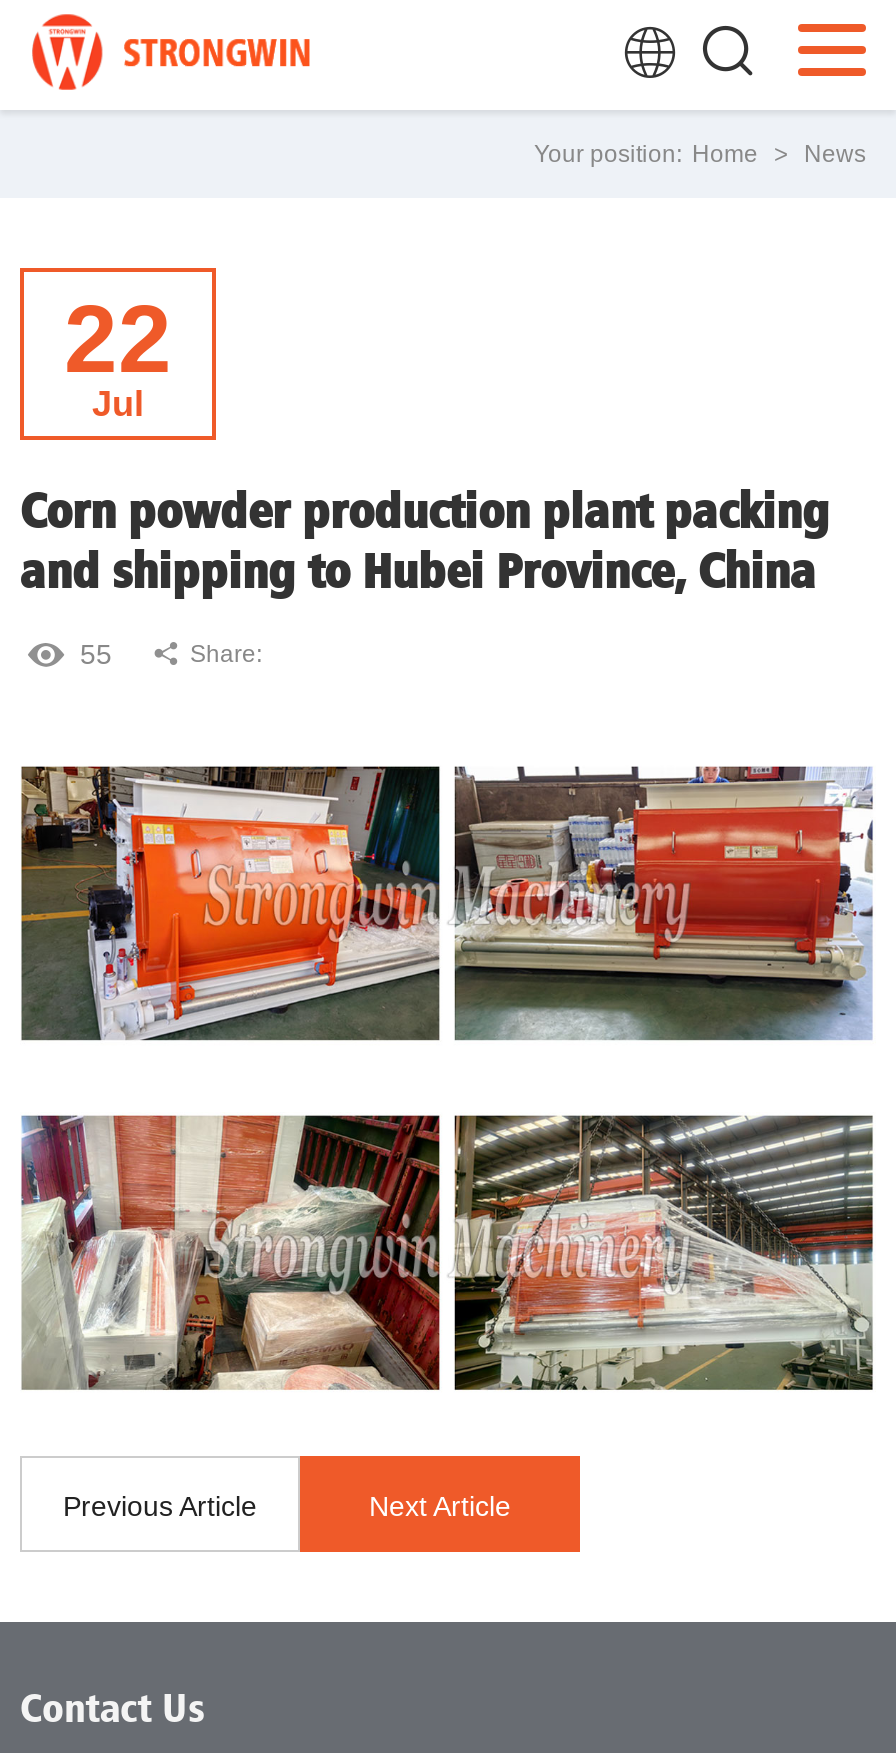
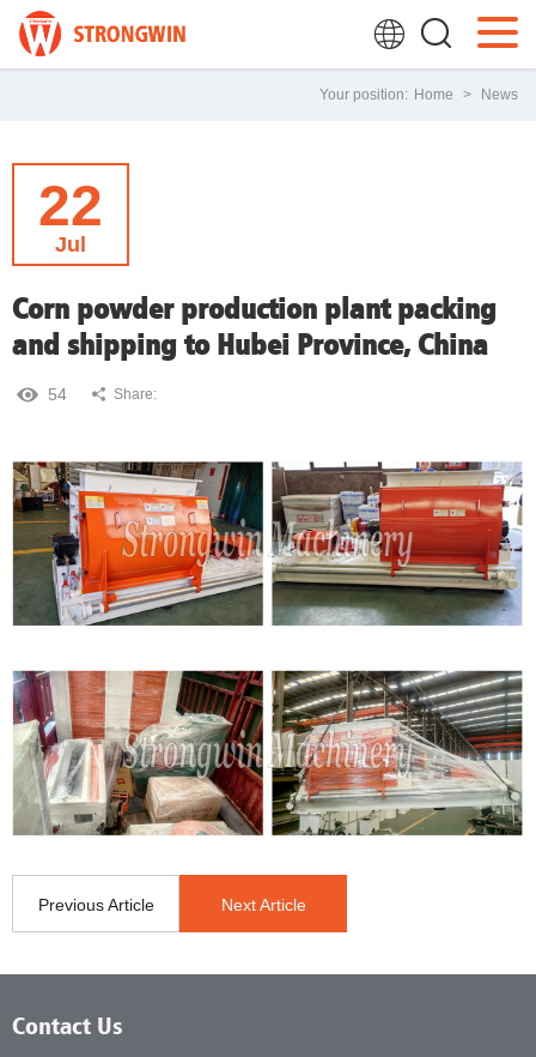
[80,638,112,670] 55 -> [48,385,67,404] 54

